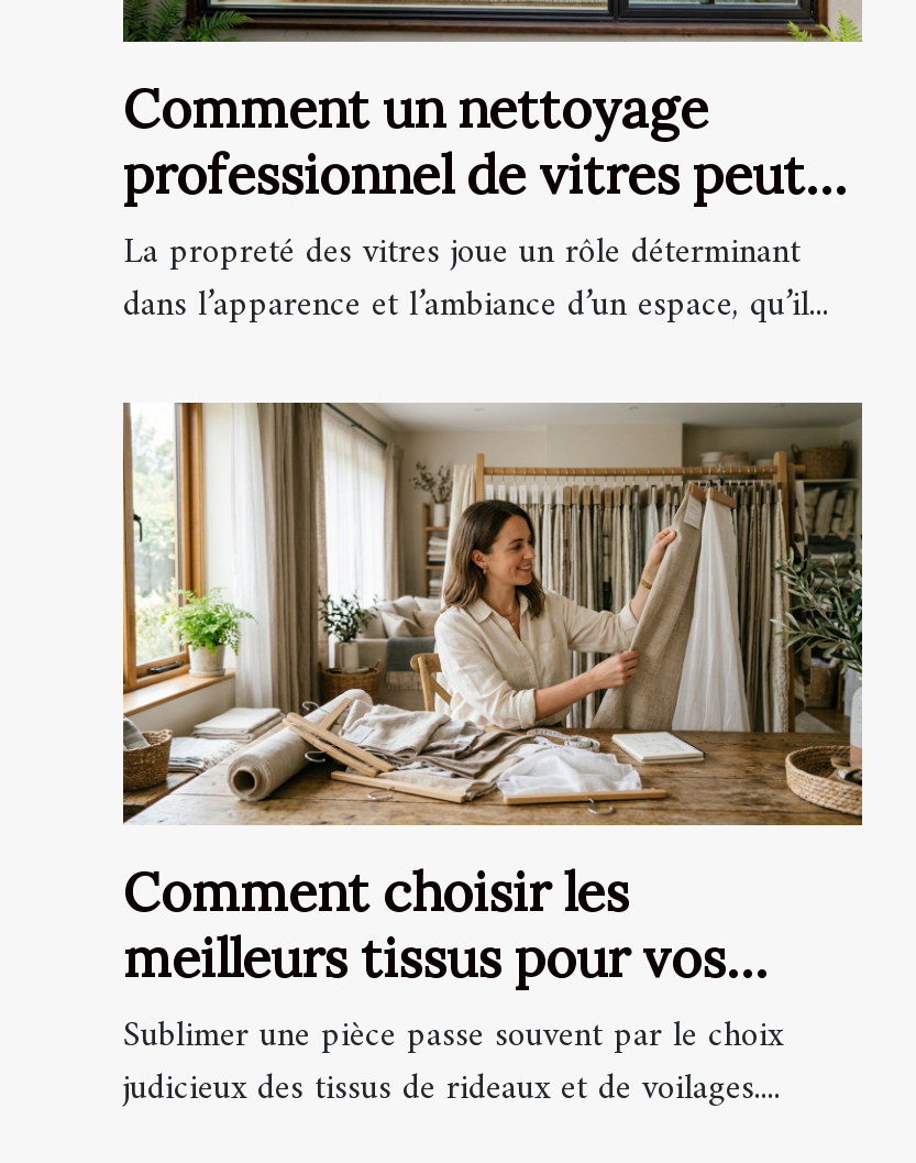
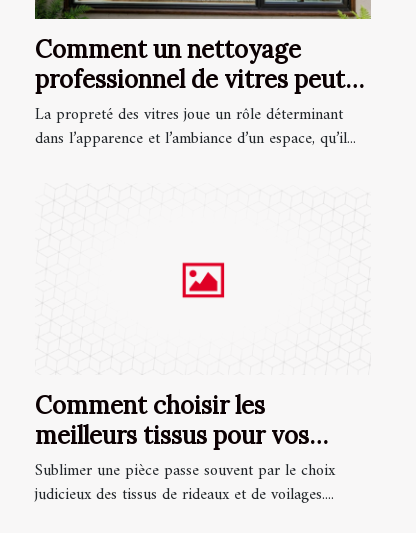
[121,401,864,827] [image] -> none

